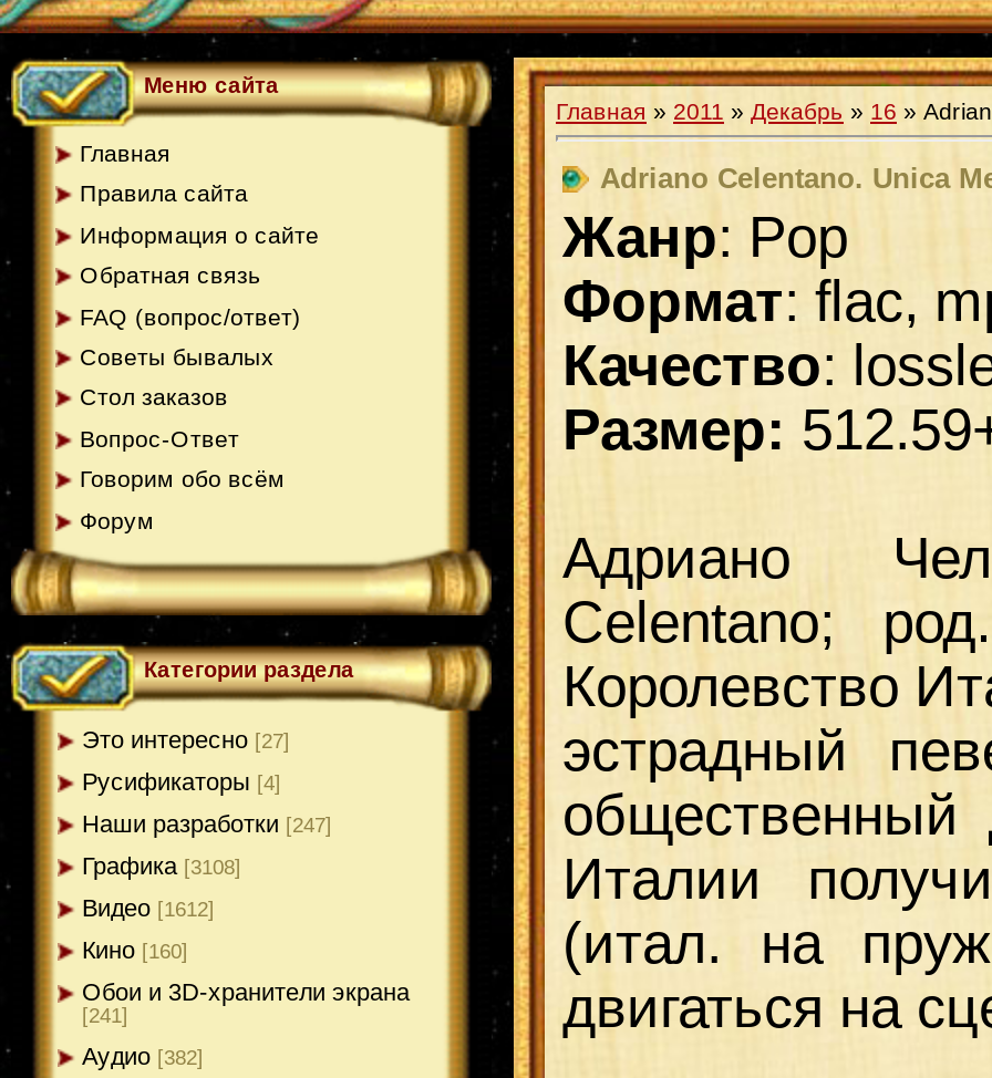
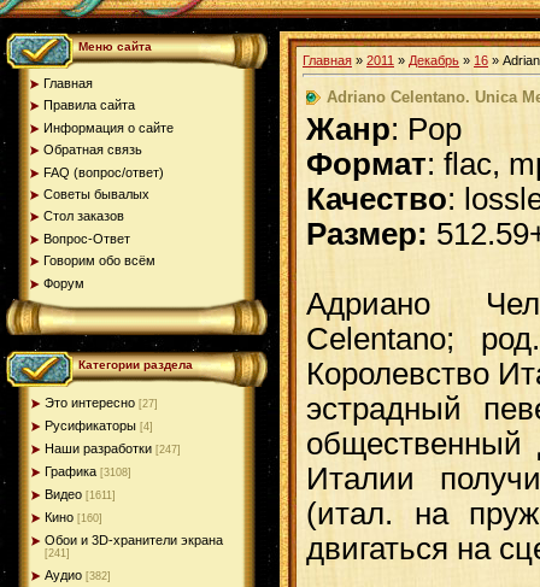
[82,894,215,921] Видео [1612] -> [45,487,116,501] Видео [1611]

